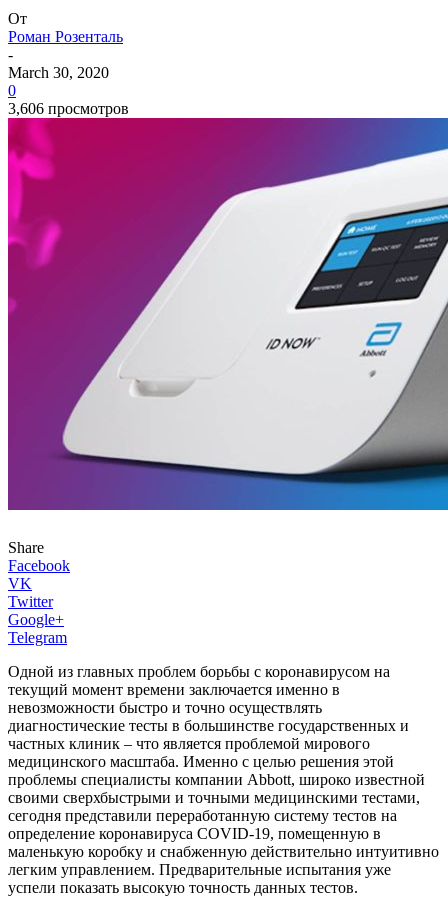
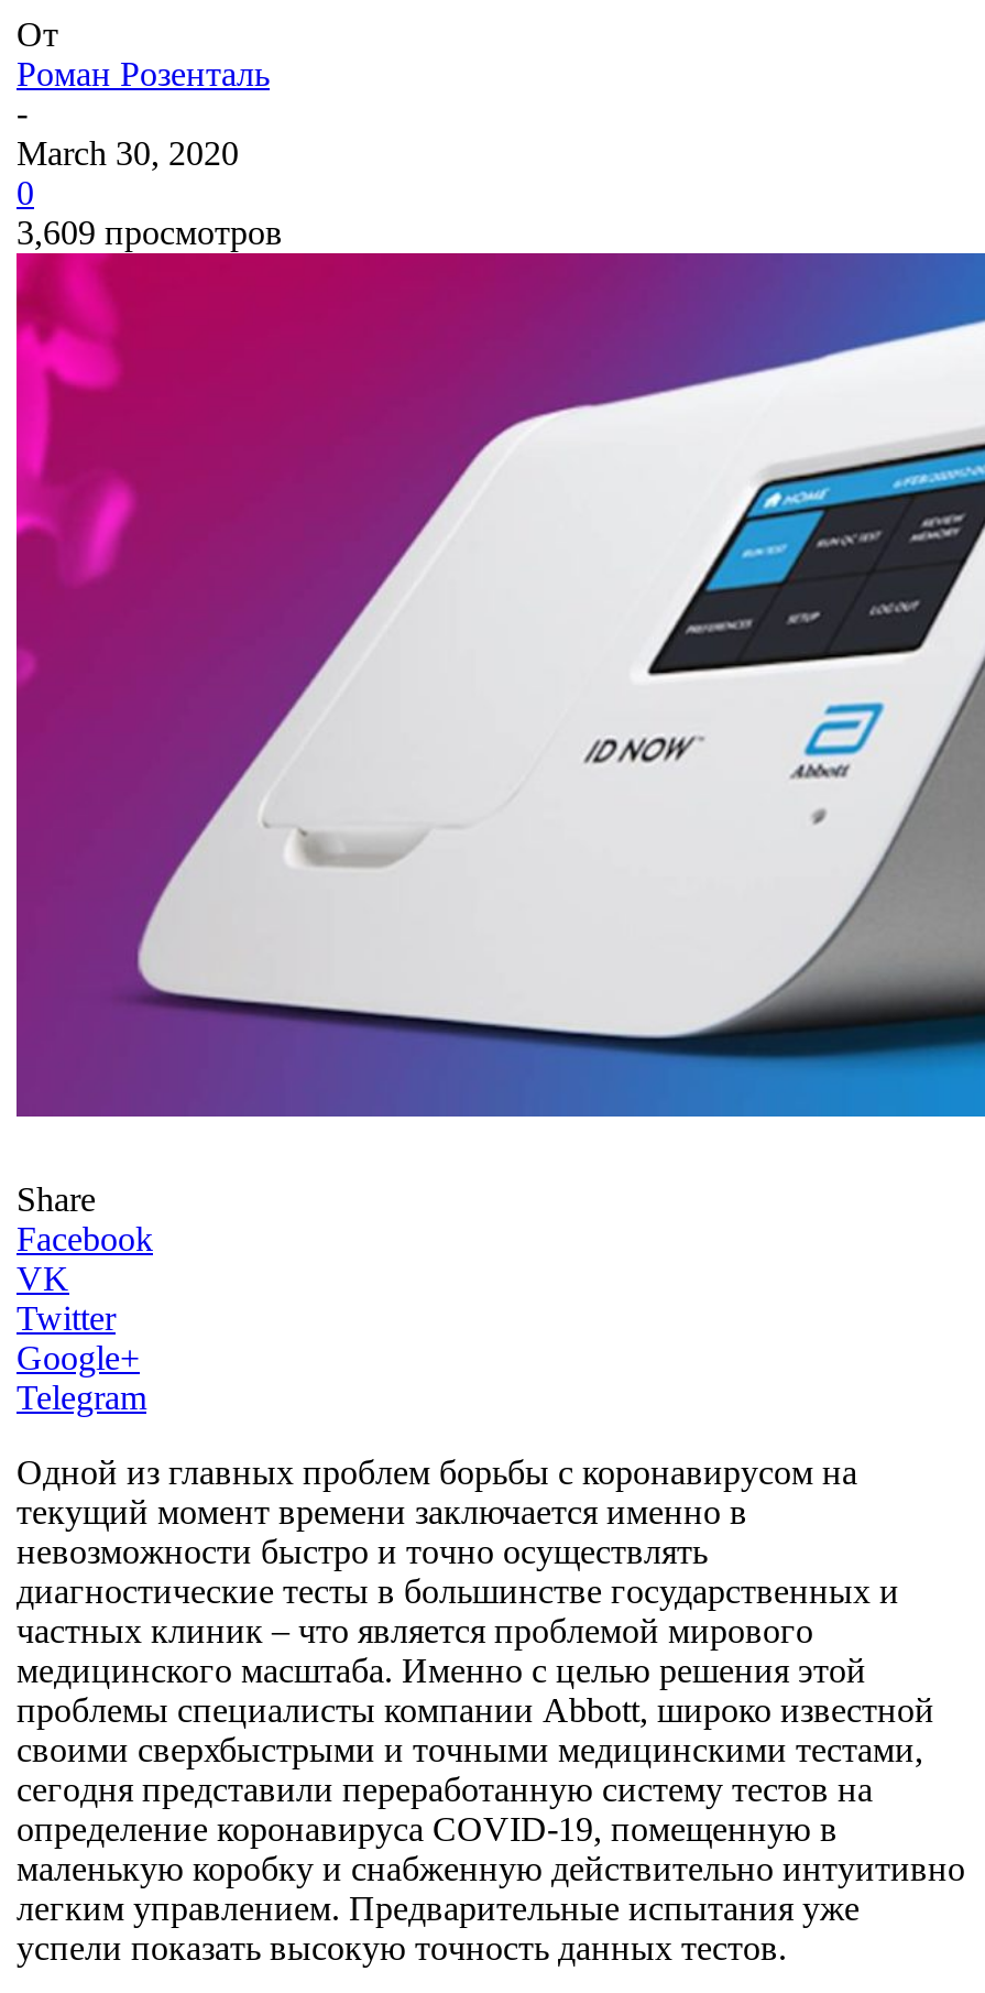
[8,100,129,117] 3,606 просмотров -> [17,213,283,251] 3,609 просмотров

